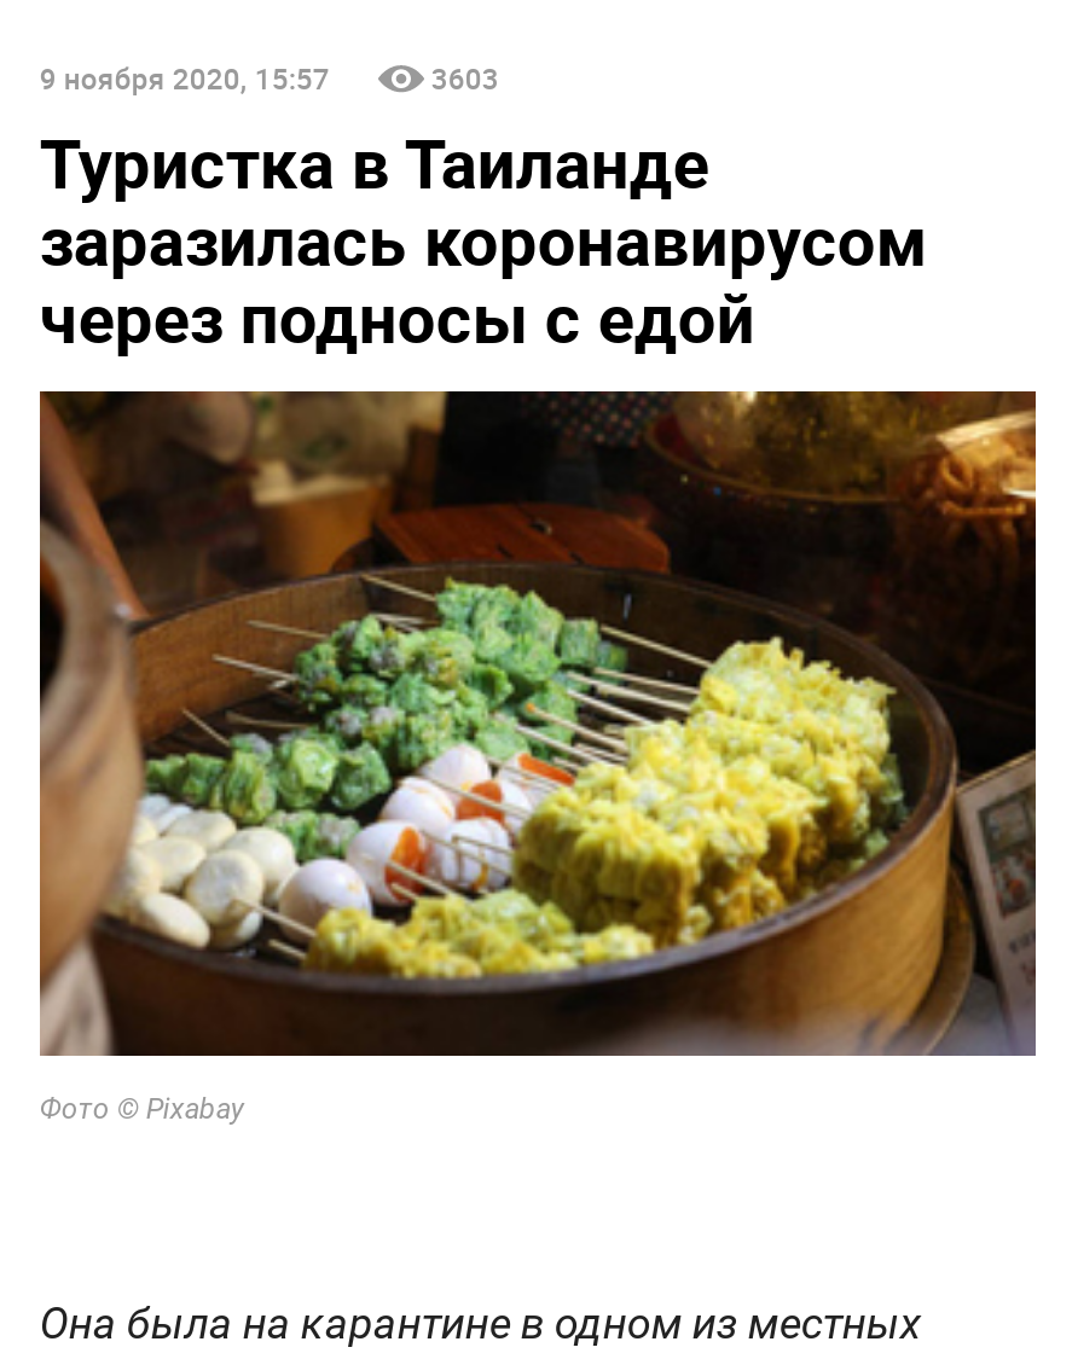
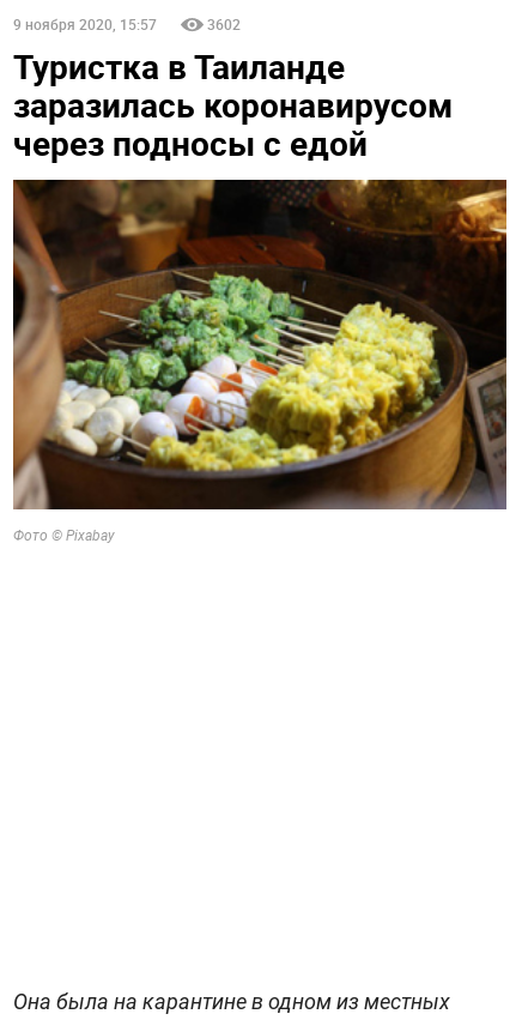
[431,58,499,96] 3603 -> [207,14,241,33] 3602

